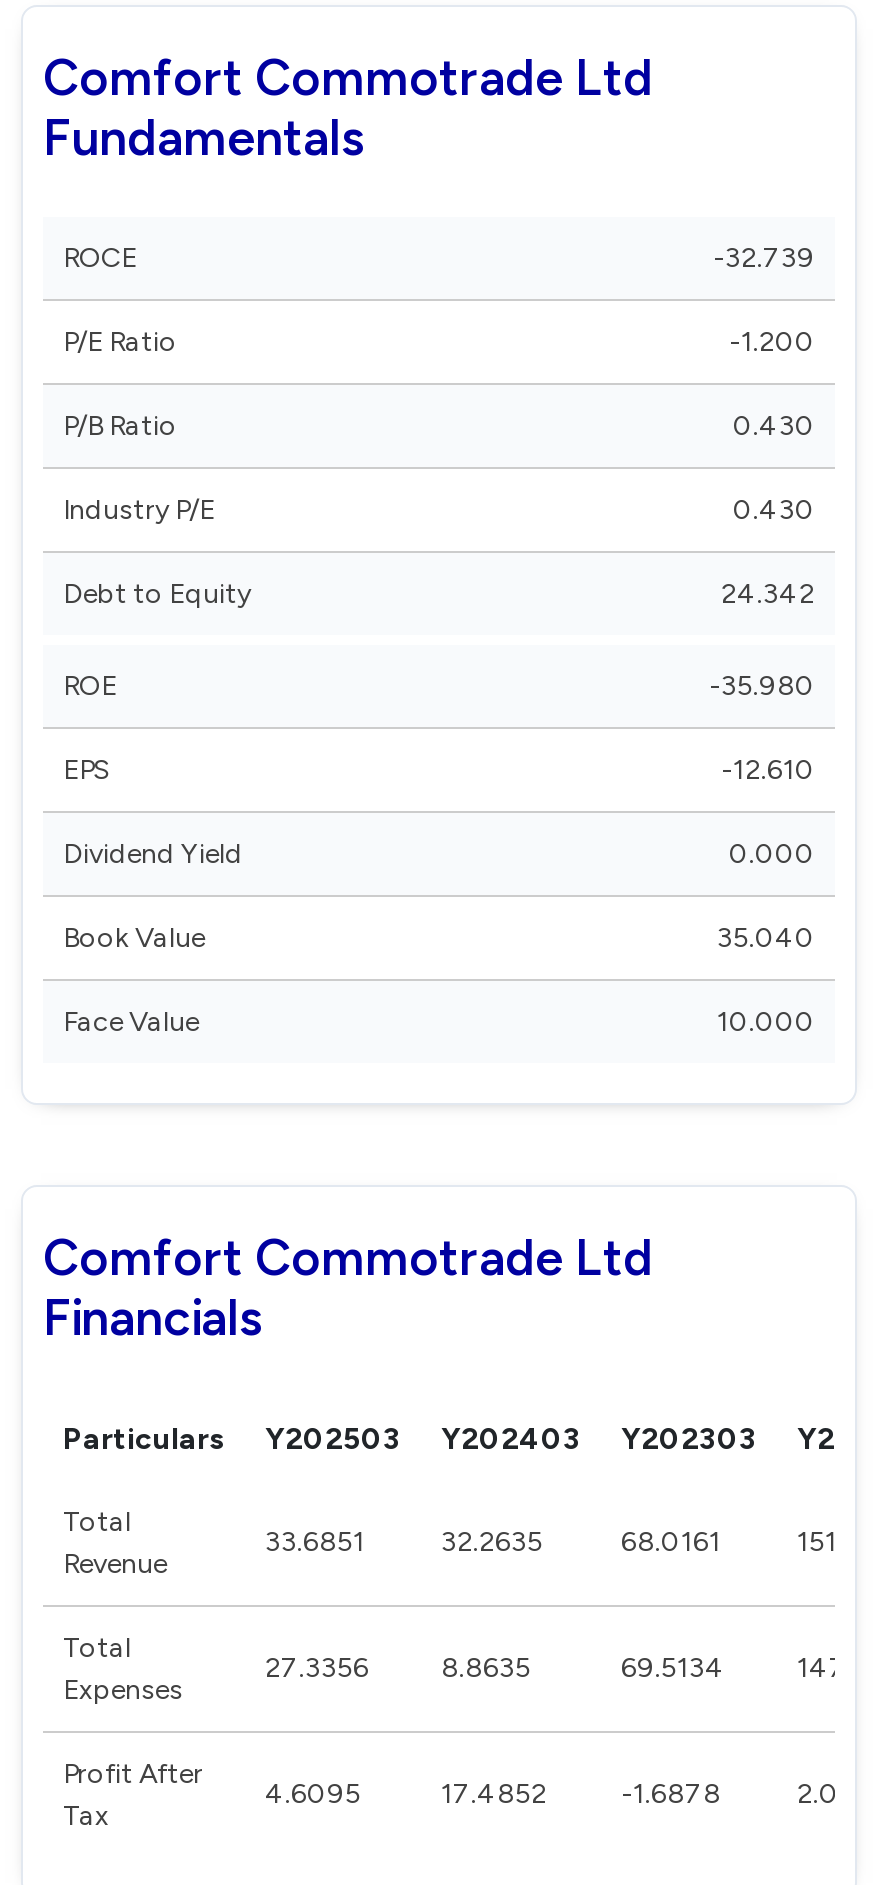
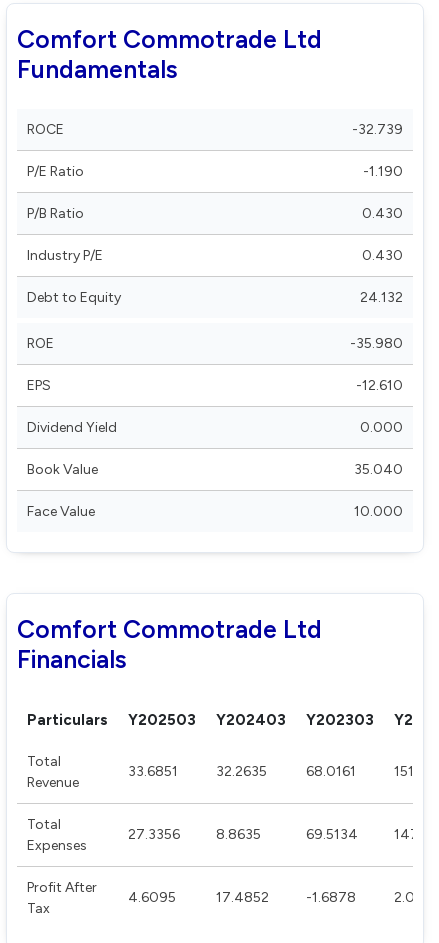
[729,325,815,359] -1.200 -> [363,163,403,180] -1.190
[721,577,815,611] 24.342 -> [360,289,403,306] 24.132

